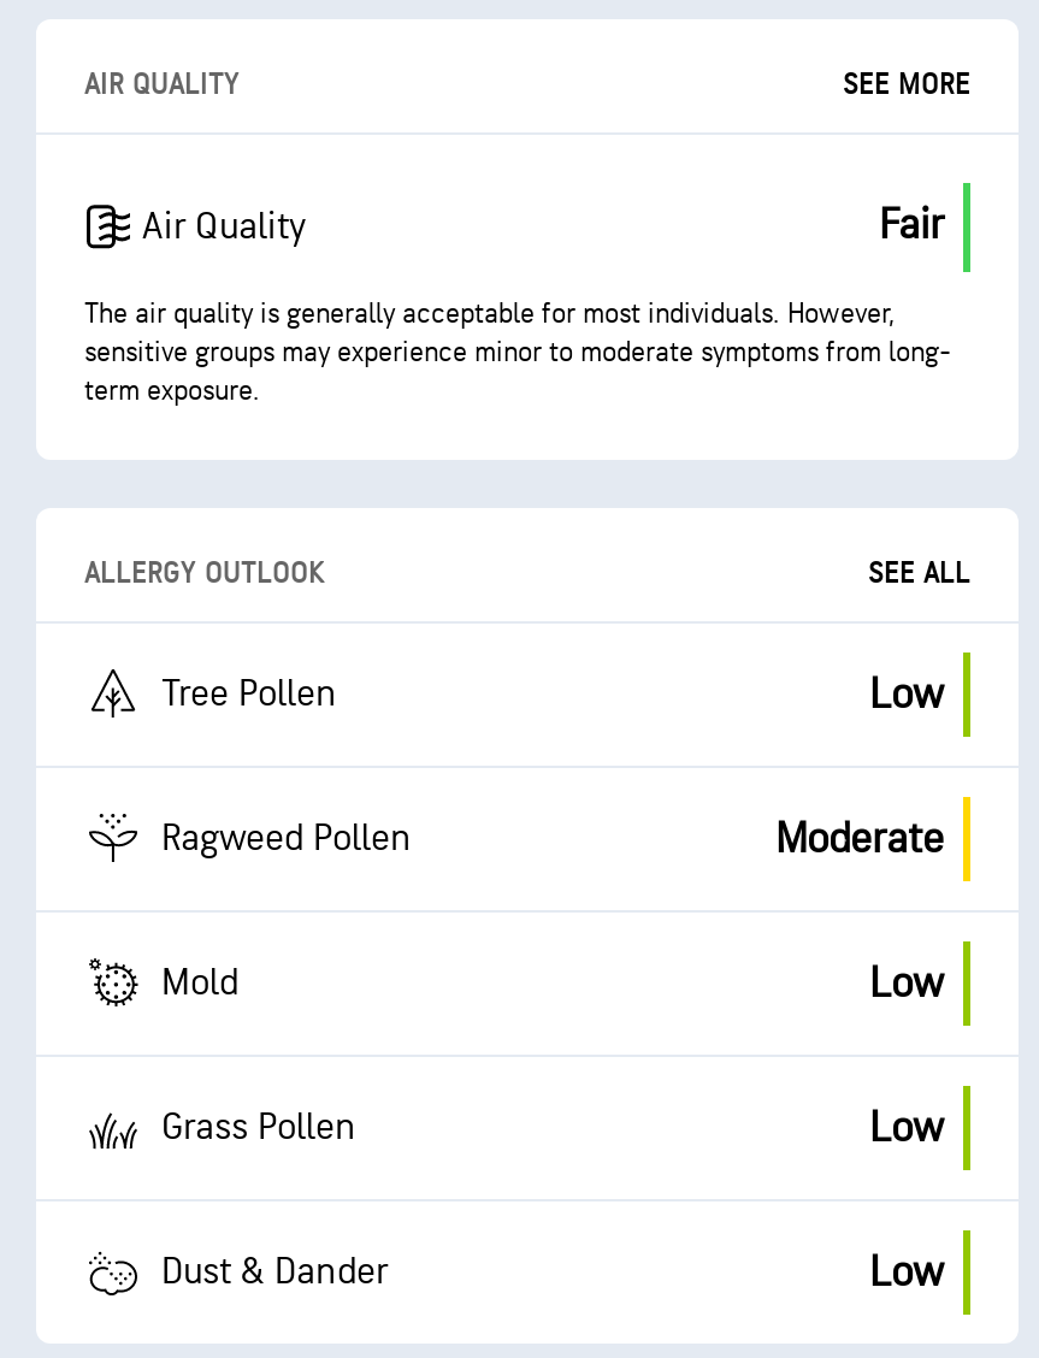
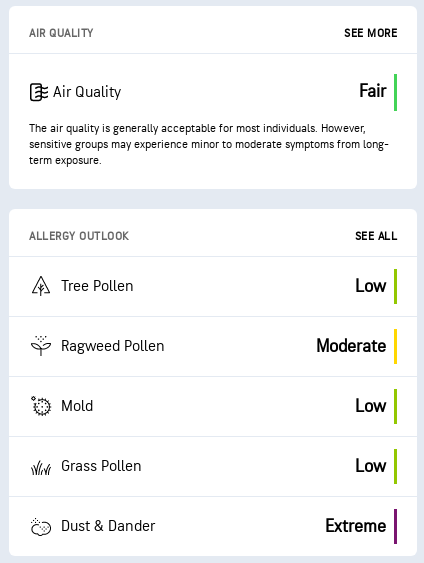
[869,1246,944,1297] Low -> [325,515,386,536] Extreme

